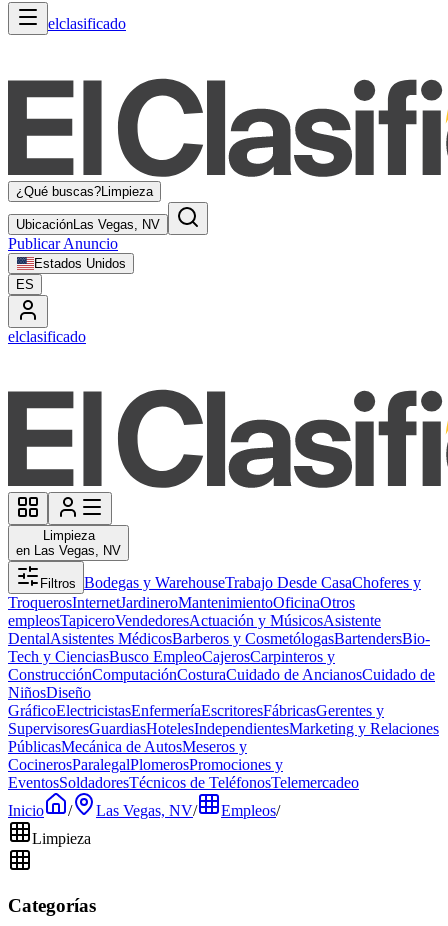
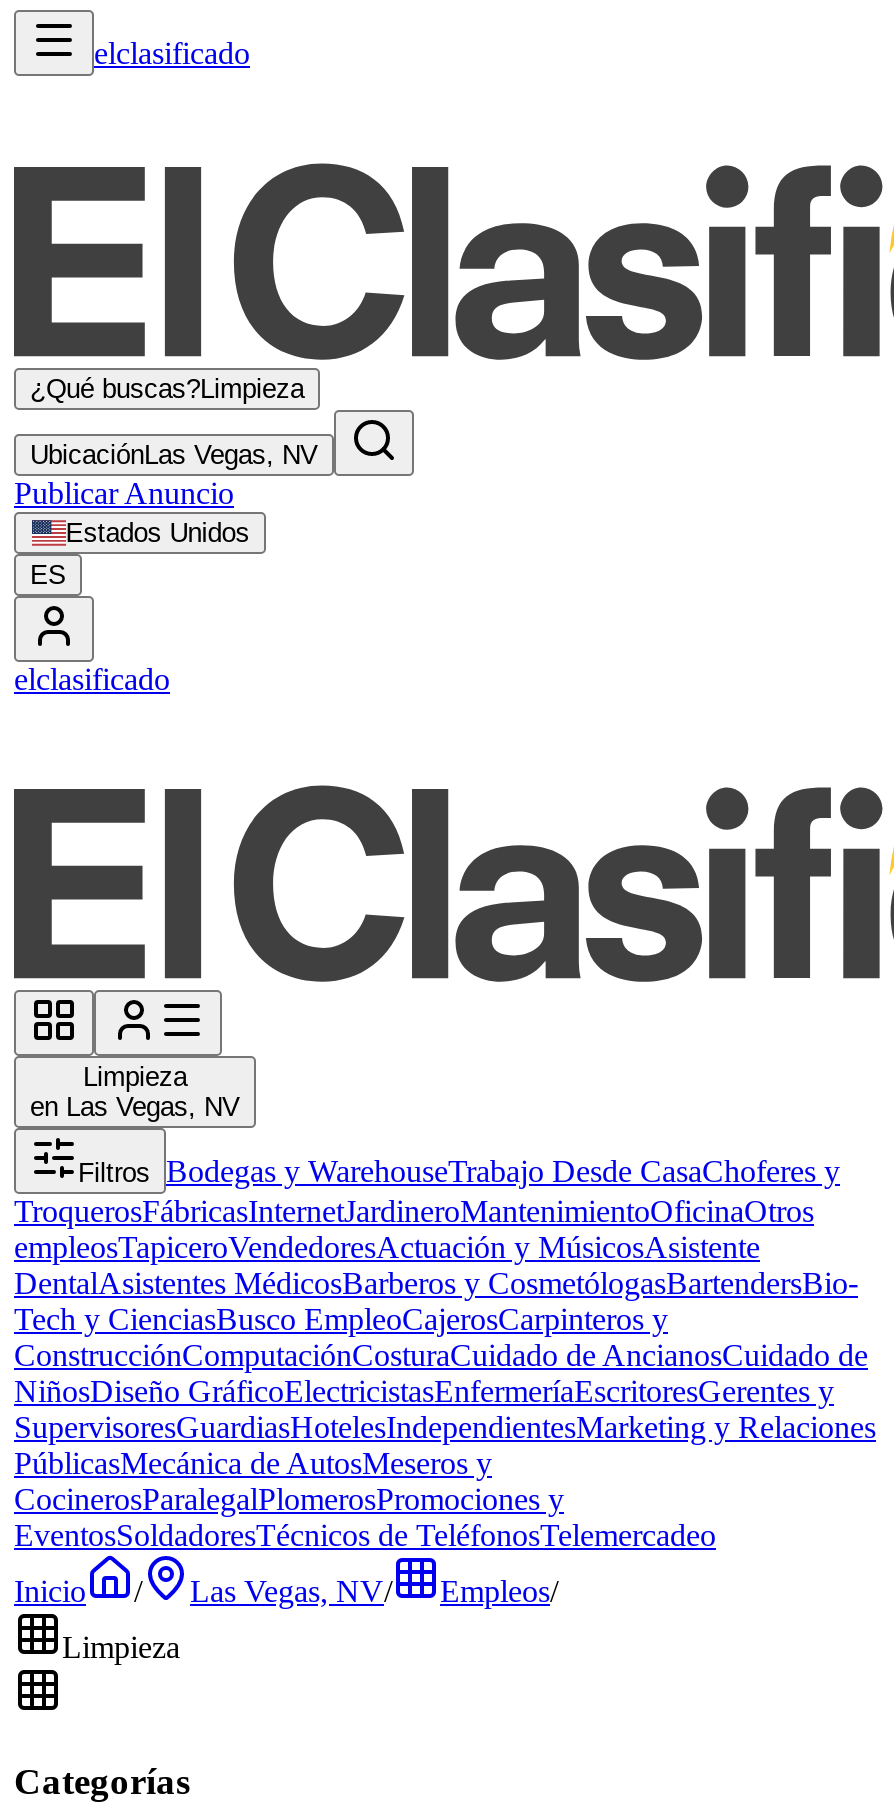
[8,594,355,611] TroquerosInternetJardineroMantenimientoOficinaOtros -> [14,1194,814,1228] TroquerosFábricasInternetJardineroMantenimientoOficinaOtros
[8,684,384,719] NiñosDiseño | GráficoElectricistasEnfermeríaEscritoresFábricasGerentes y -> [14,1374,834,1408] NiñosDiseño GráficoElectricistasEnfermeríaEscritoresGerentes y

